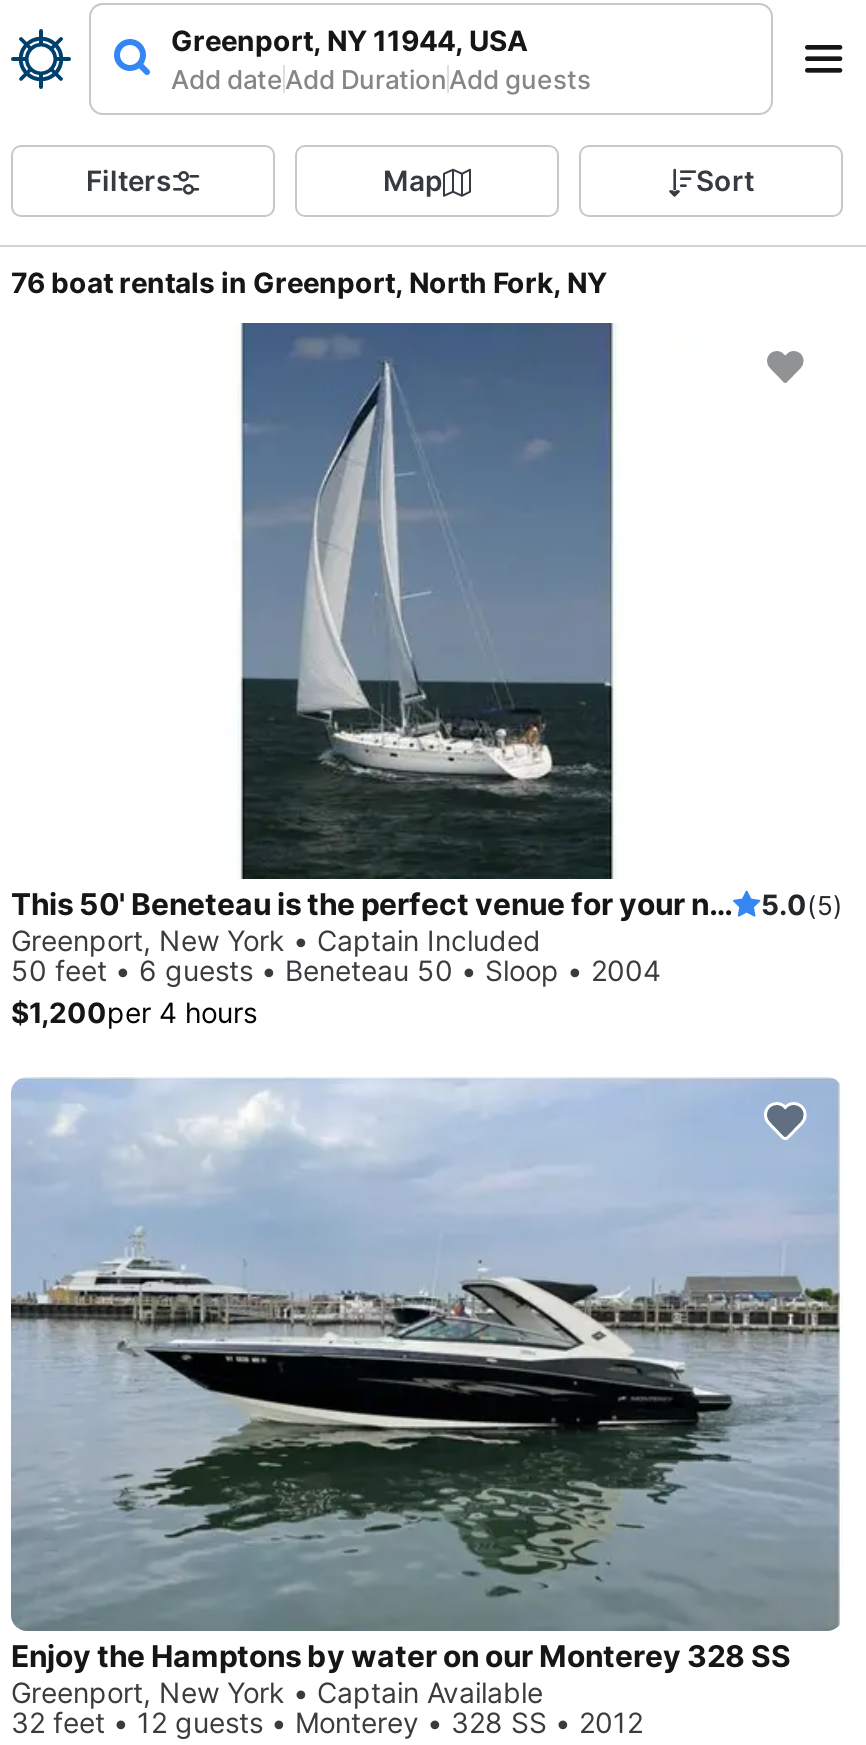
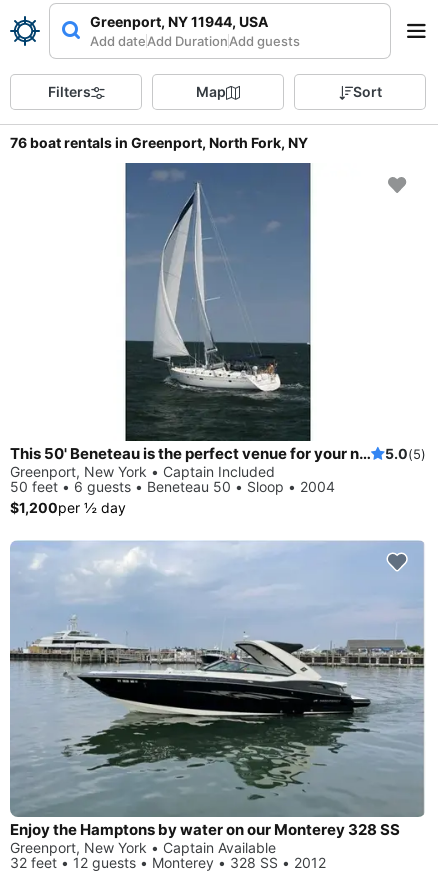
[11,994,257,1028] $1,200per 4 hours -> [10,499,126,516] $1,200per ½ day

